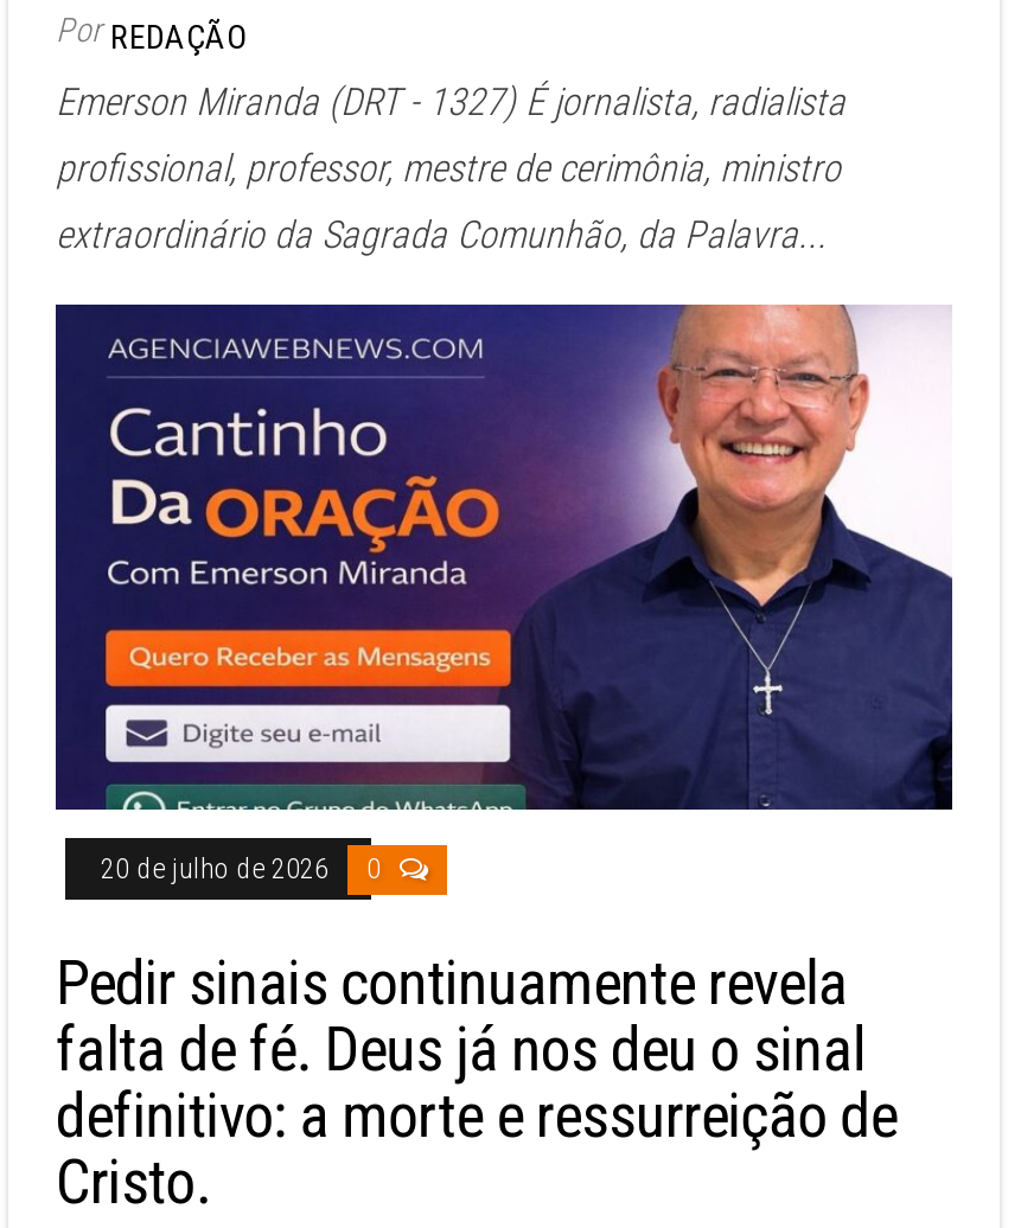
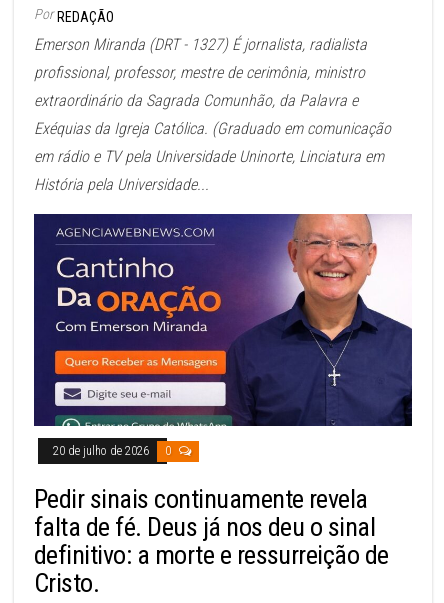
[56,212,827,257] extraordinário da Sagrada Comunhão, da Palavra... -> [34,91,391,194] extraordinário da Sagrada Comunhão, da Palavra e | Exéquias da Igreja Católica. (Graduado em comunicação | em rádio e TV pela Universidade Uninorte, Linciatura em | História pela Universidade...

